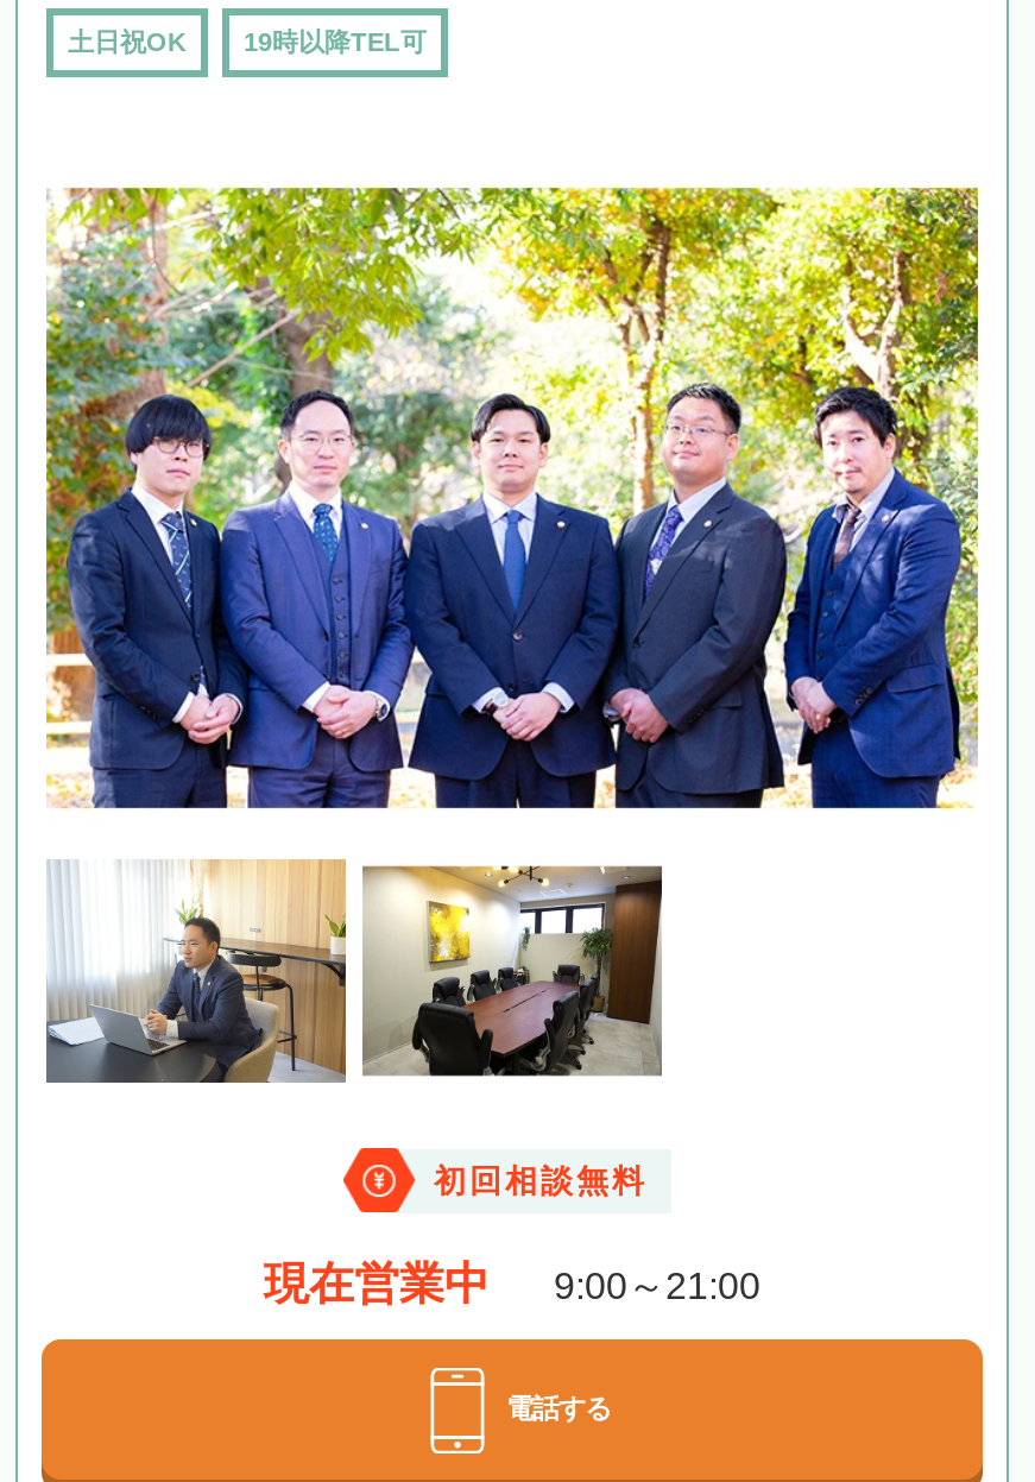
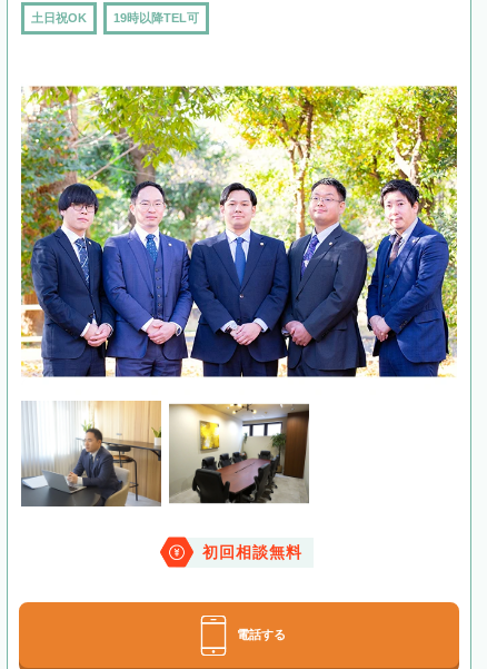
[264,1257,761,1307] 現在営業中 | 9:00～21:00 -> none

